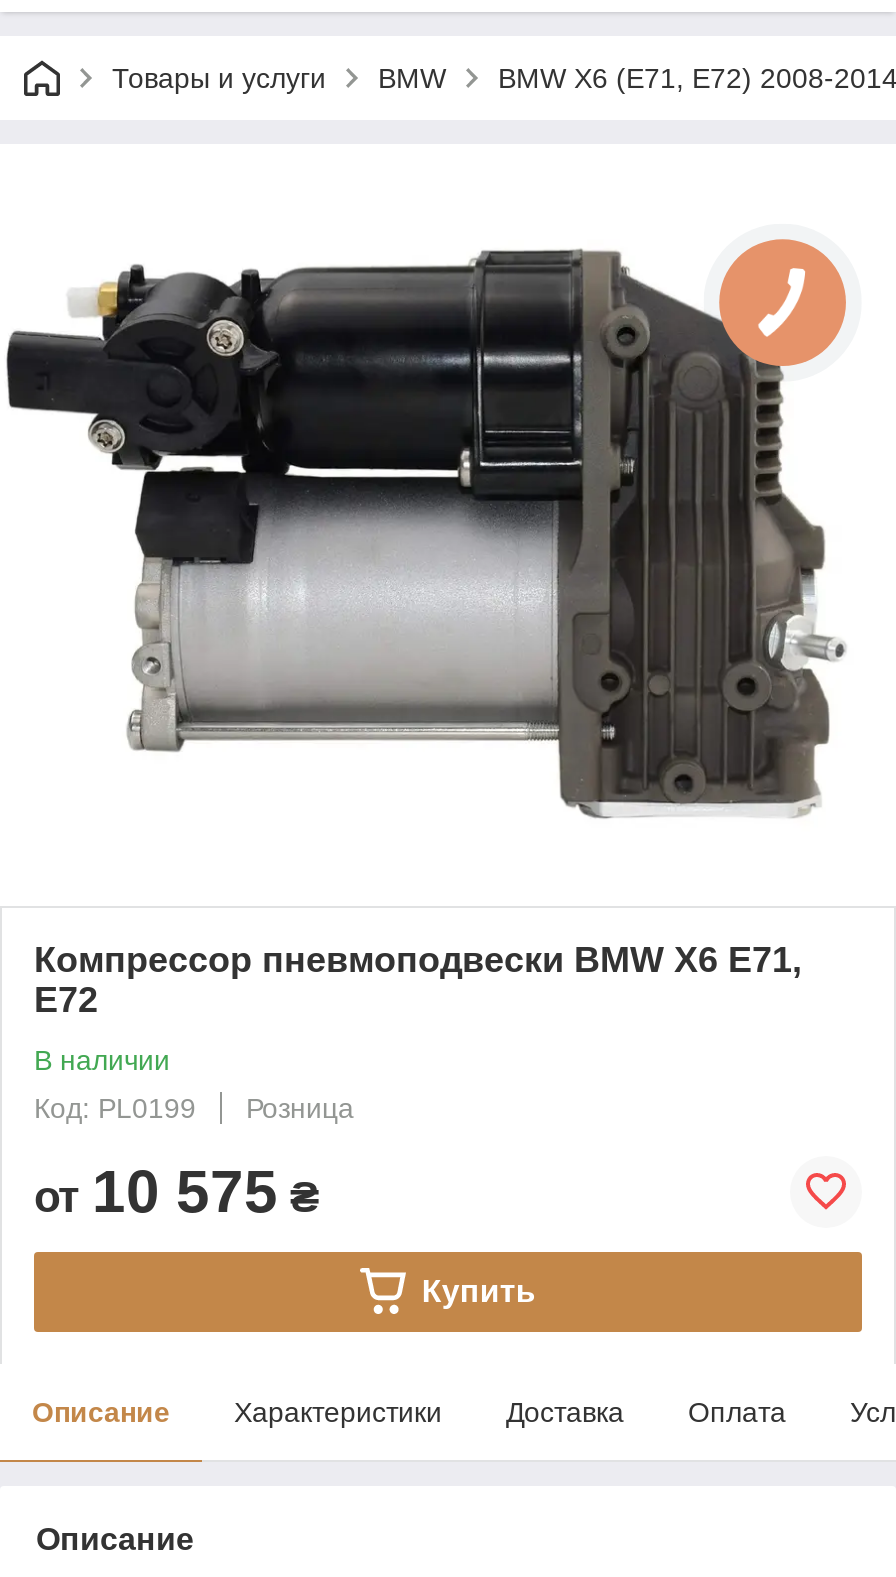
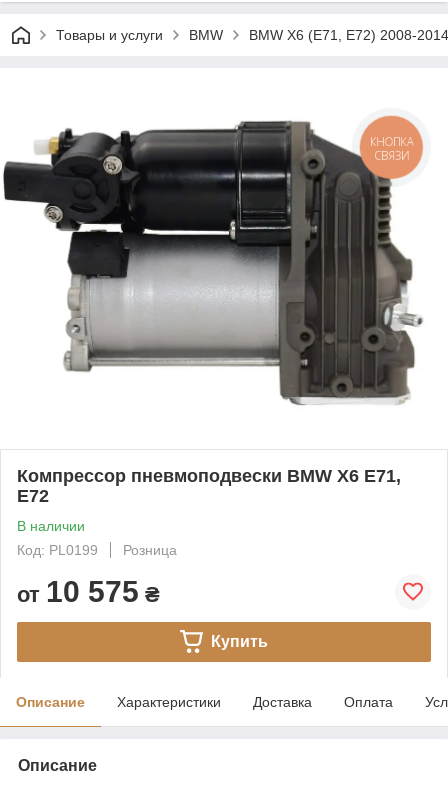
none -> [370,134,413,163] КНОПКА | СВЯЗИ

